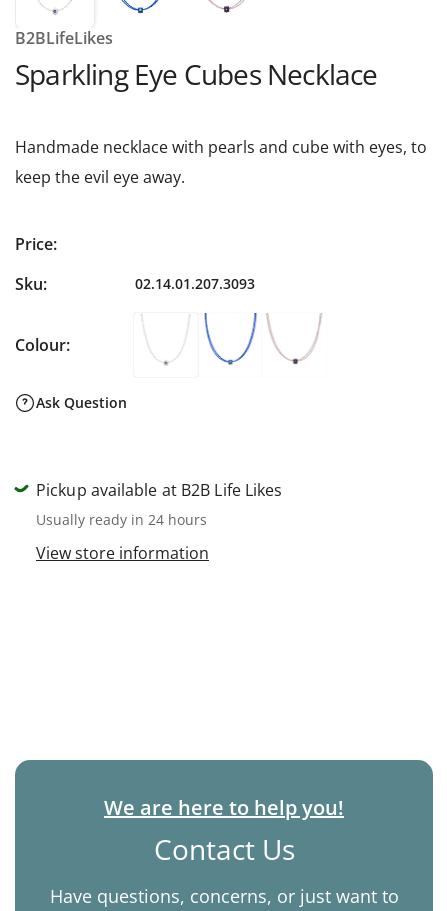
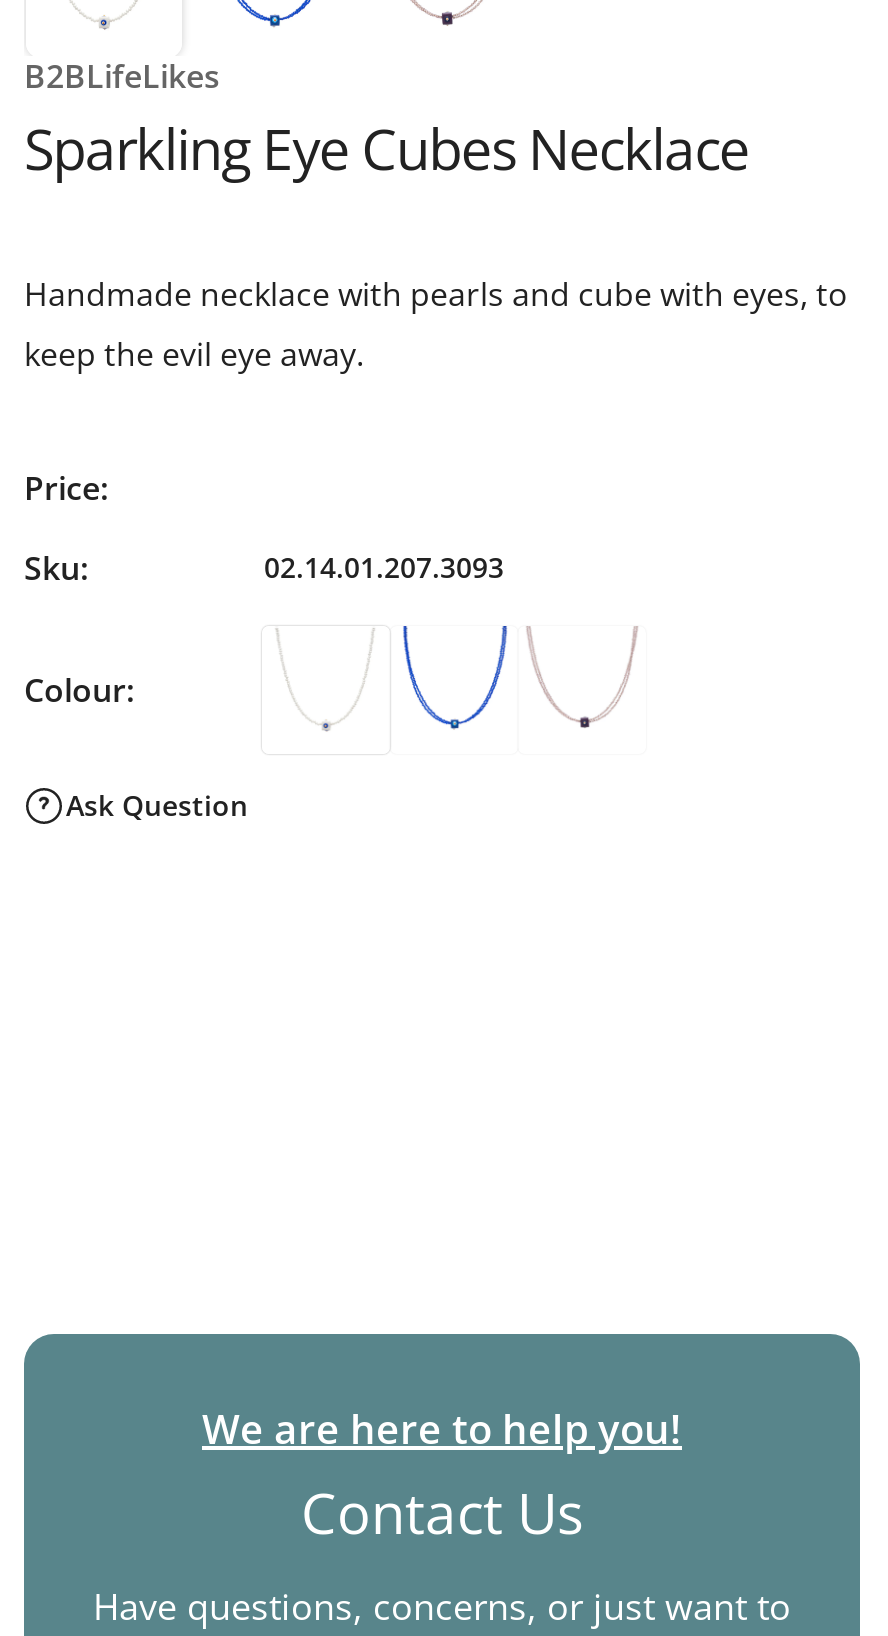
[36,479,282,564] Pickup available at B2B Life Likes | Usually ready in 24 hours | View store information -> none

